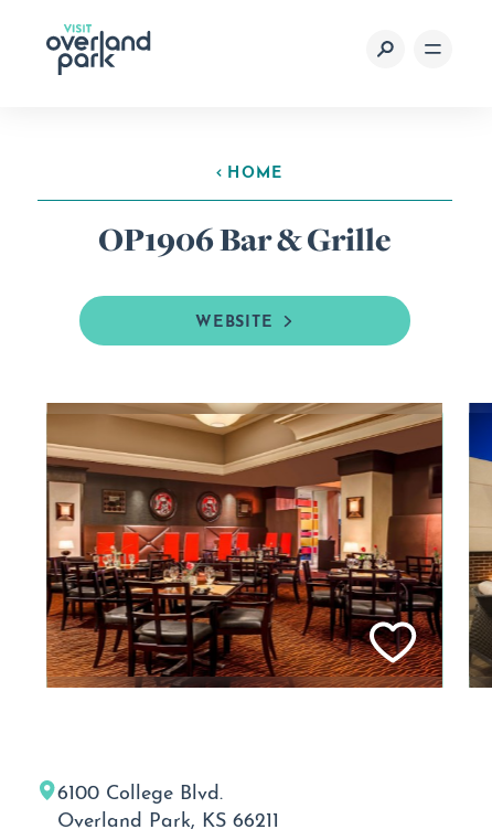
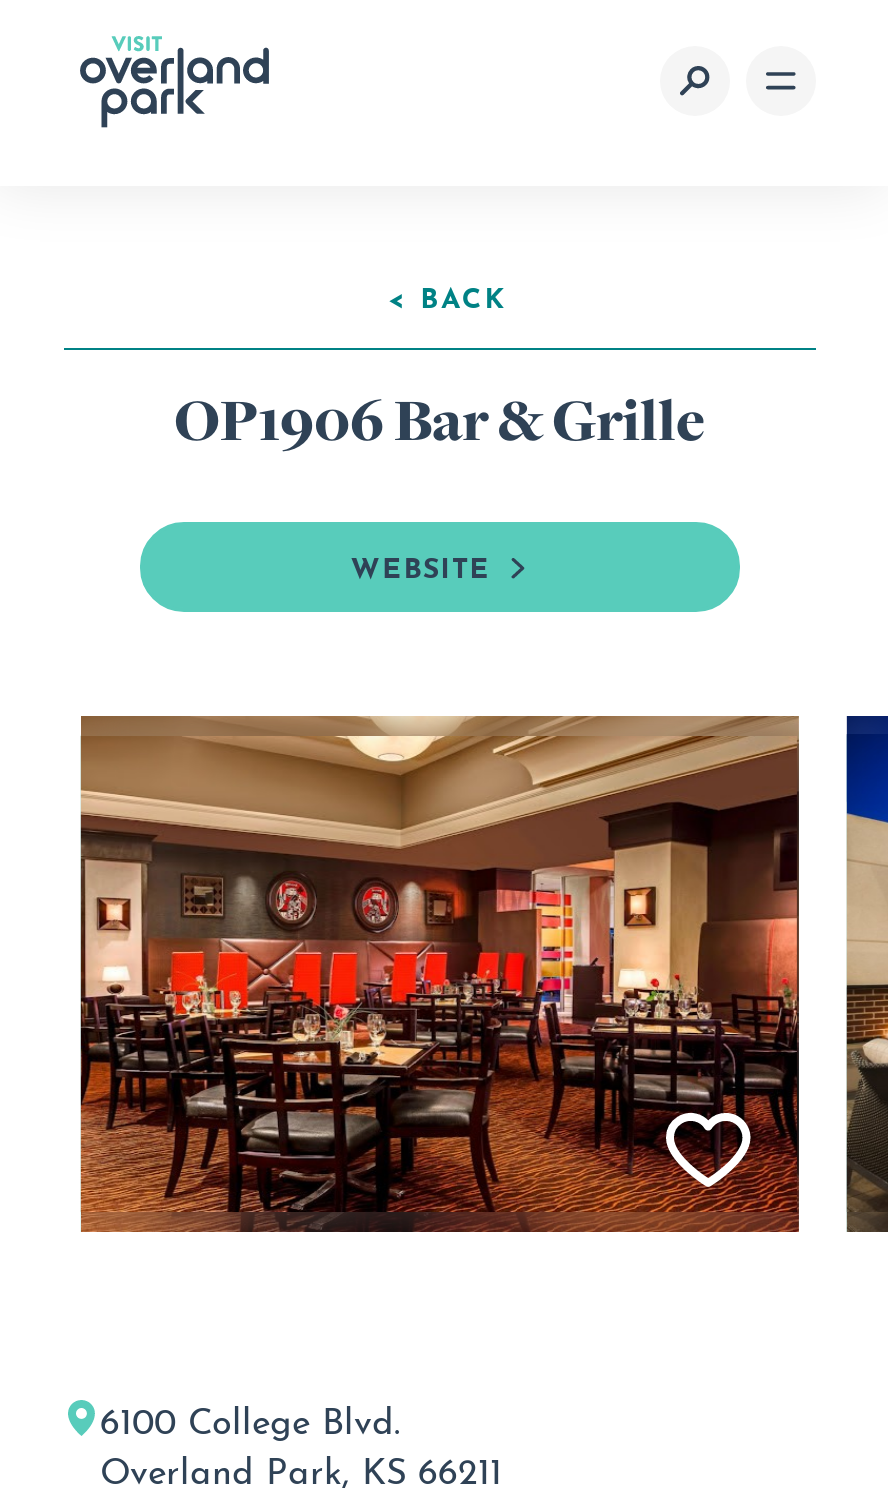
[227,159,283,181] HOME -> [389,274,507,314] < BACK

